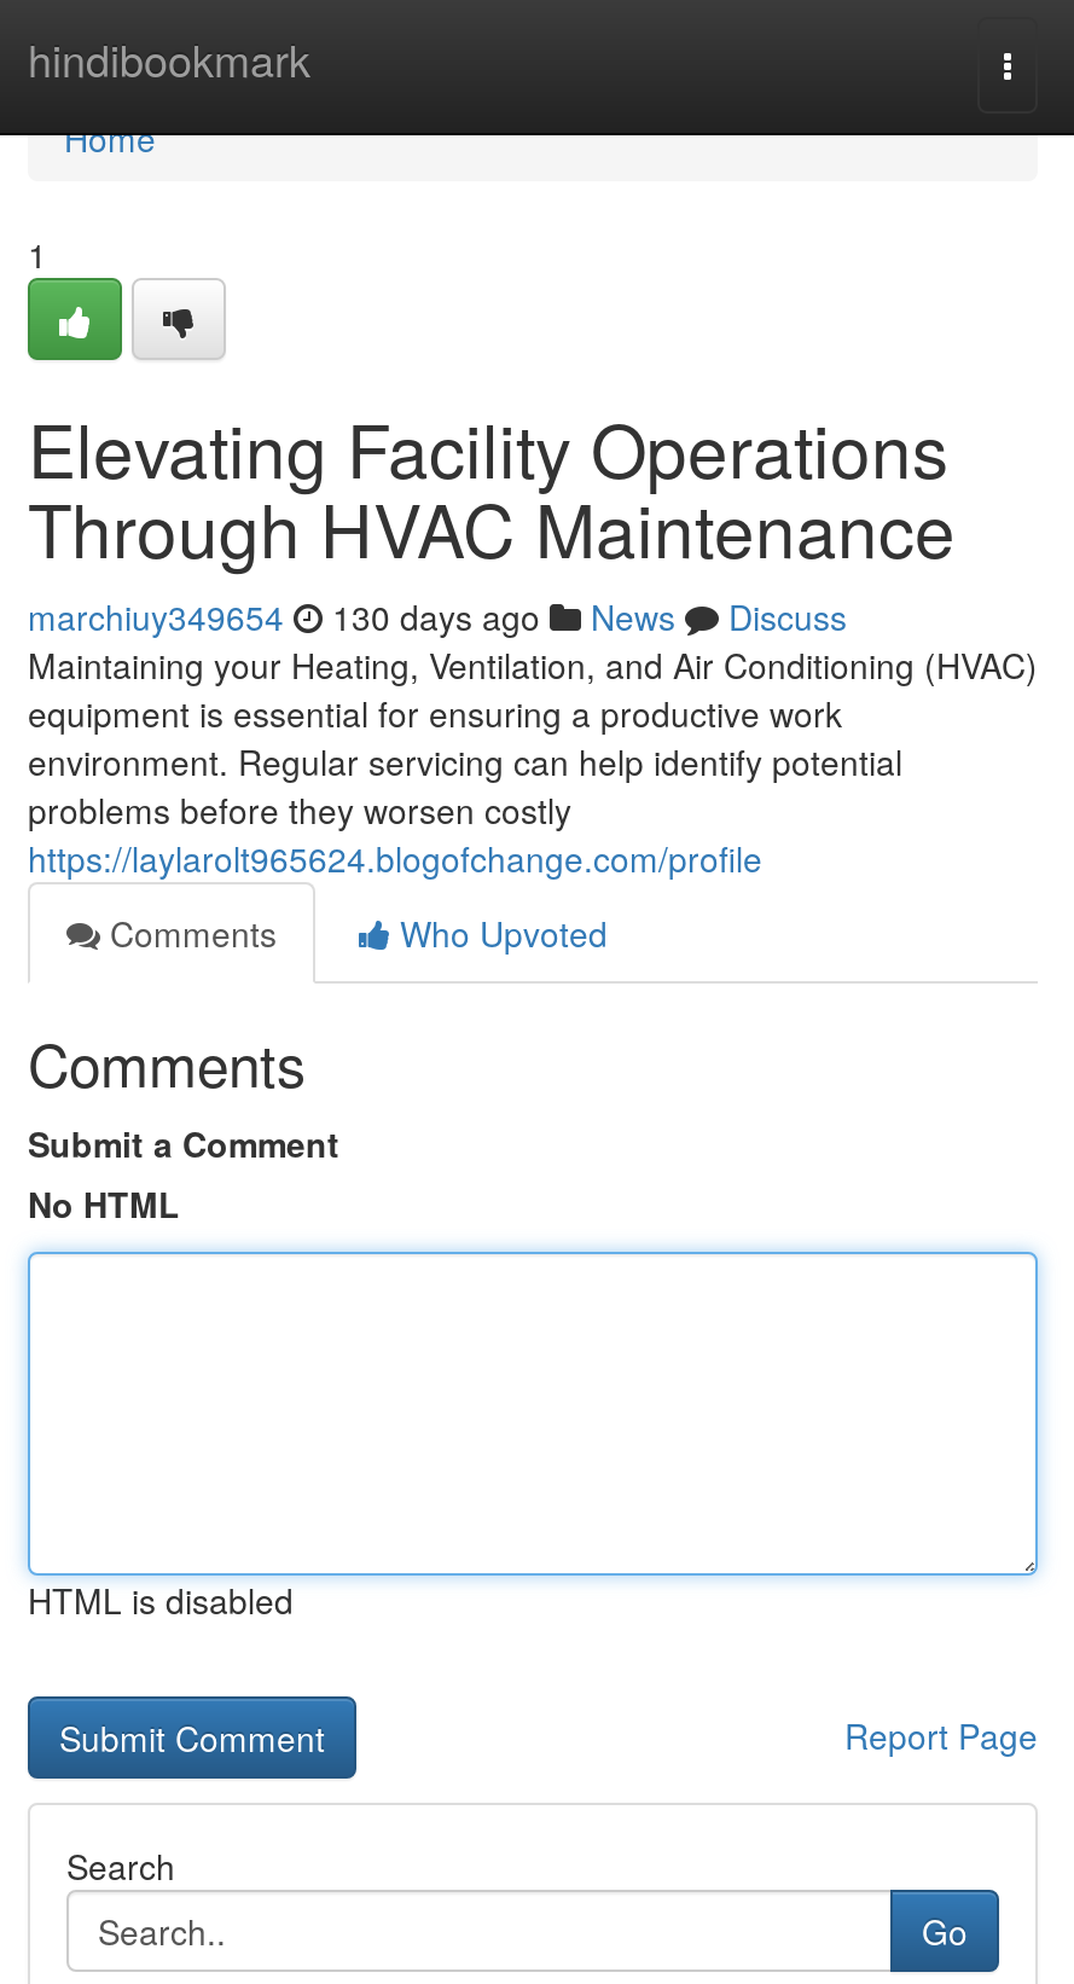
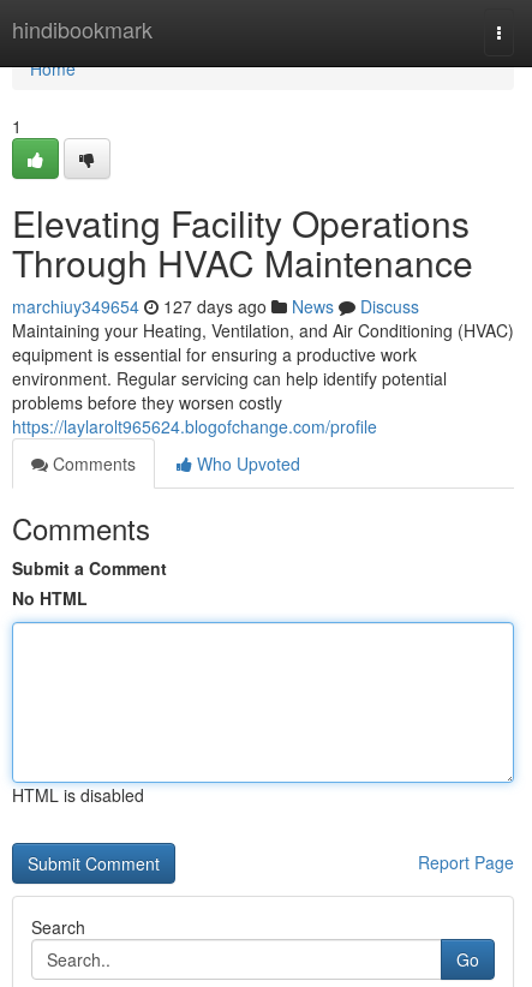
[28,592,847,640] marchiuy349654 130 days ago News Discuss -> [12,294,419,318] marchiuy349654 127 days ago News Discuss

